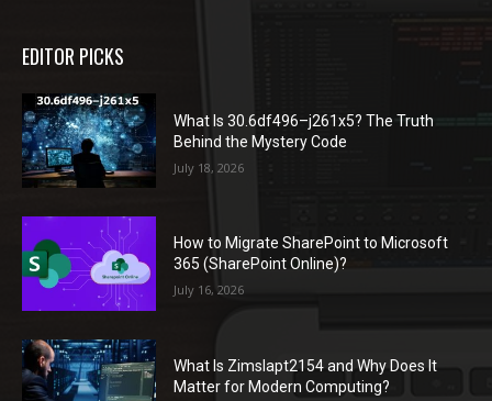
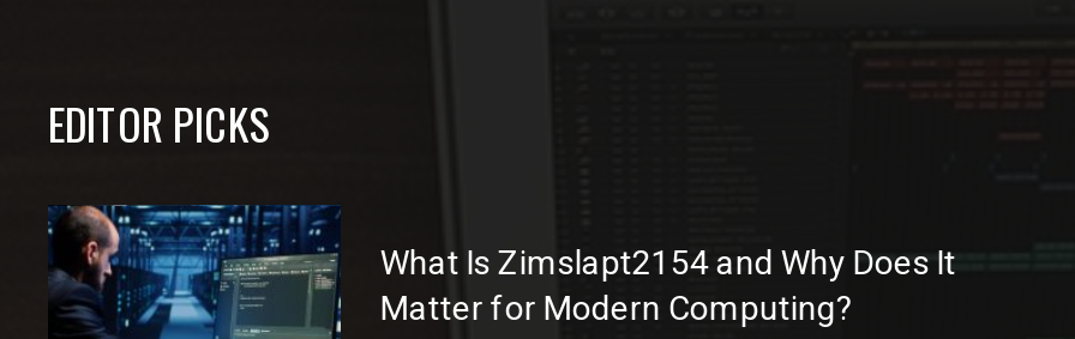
[21,94,434,187] [image] | What Is 30.6df496–j261x5? The Truth | Behind the Mystery Code | July 18, 2026 -> none
[21,215,449,312] [image] | How to Migrate SharePoint to Microsoft | 365 (SharePoint Online)? | July 16, 2026 -> none

